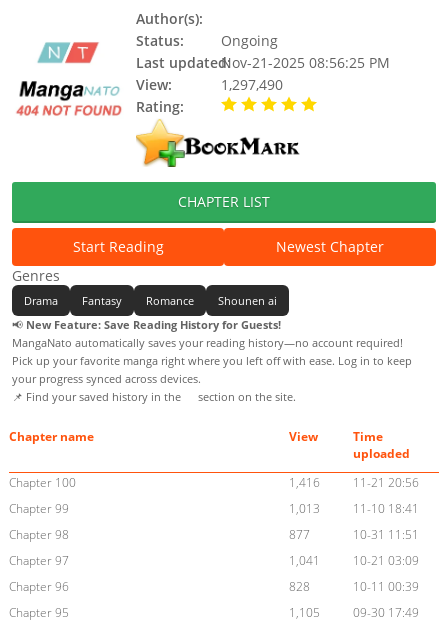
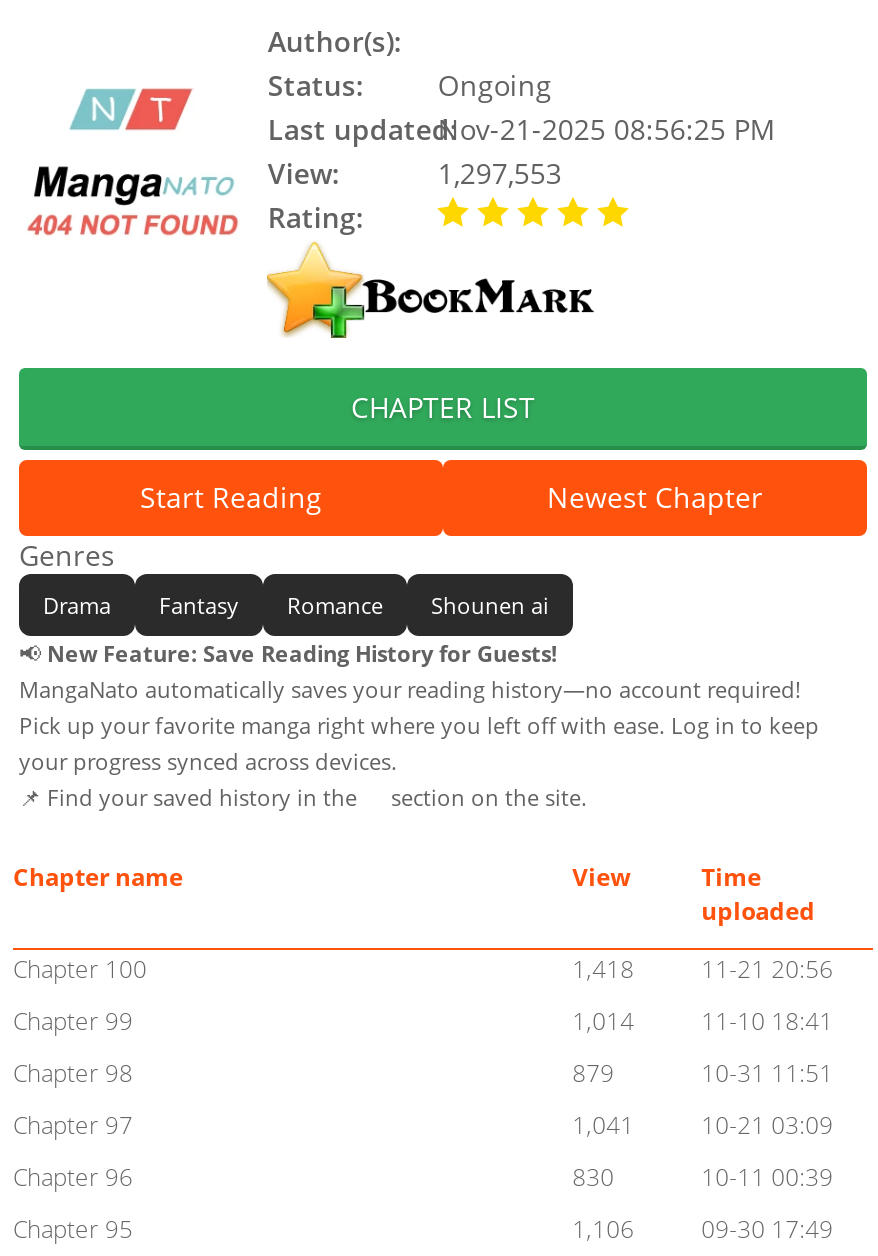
[221,75,283,94] 1,297,490 -> [438,154,562,192] 1,297,553
[289,474,419,491] 1,416 11-21 20:56 -> [572,953,833,987] 1,418 11-21 20:56
[289,500,419,517] 1,013 11-10 18:41 -> [572,1005,833,1039] 1,014 11-10 18:41
[289,526,310,543] 877 -> [572,1057,614,1091] 879
[289,578,310,595] 828 -> [572,1161,614,1195] 830
[289,604,419,621] 1,105 09-30 17:49 -> [572,1213,833,1247] 1,106 09-30 17:49

